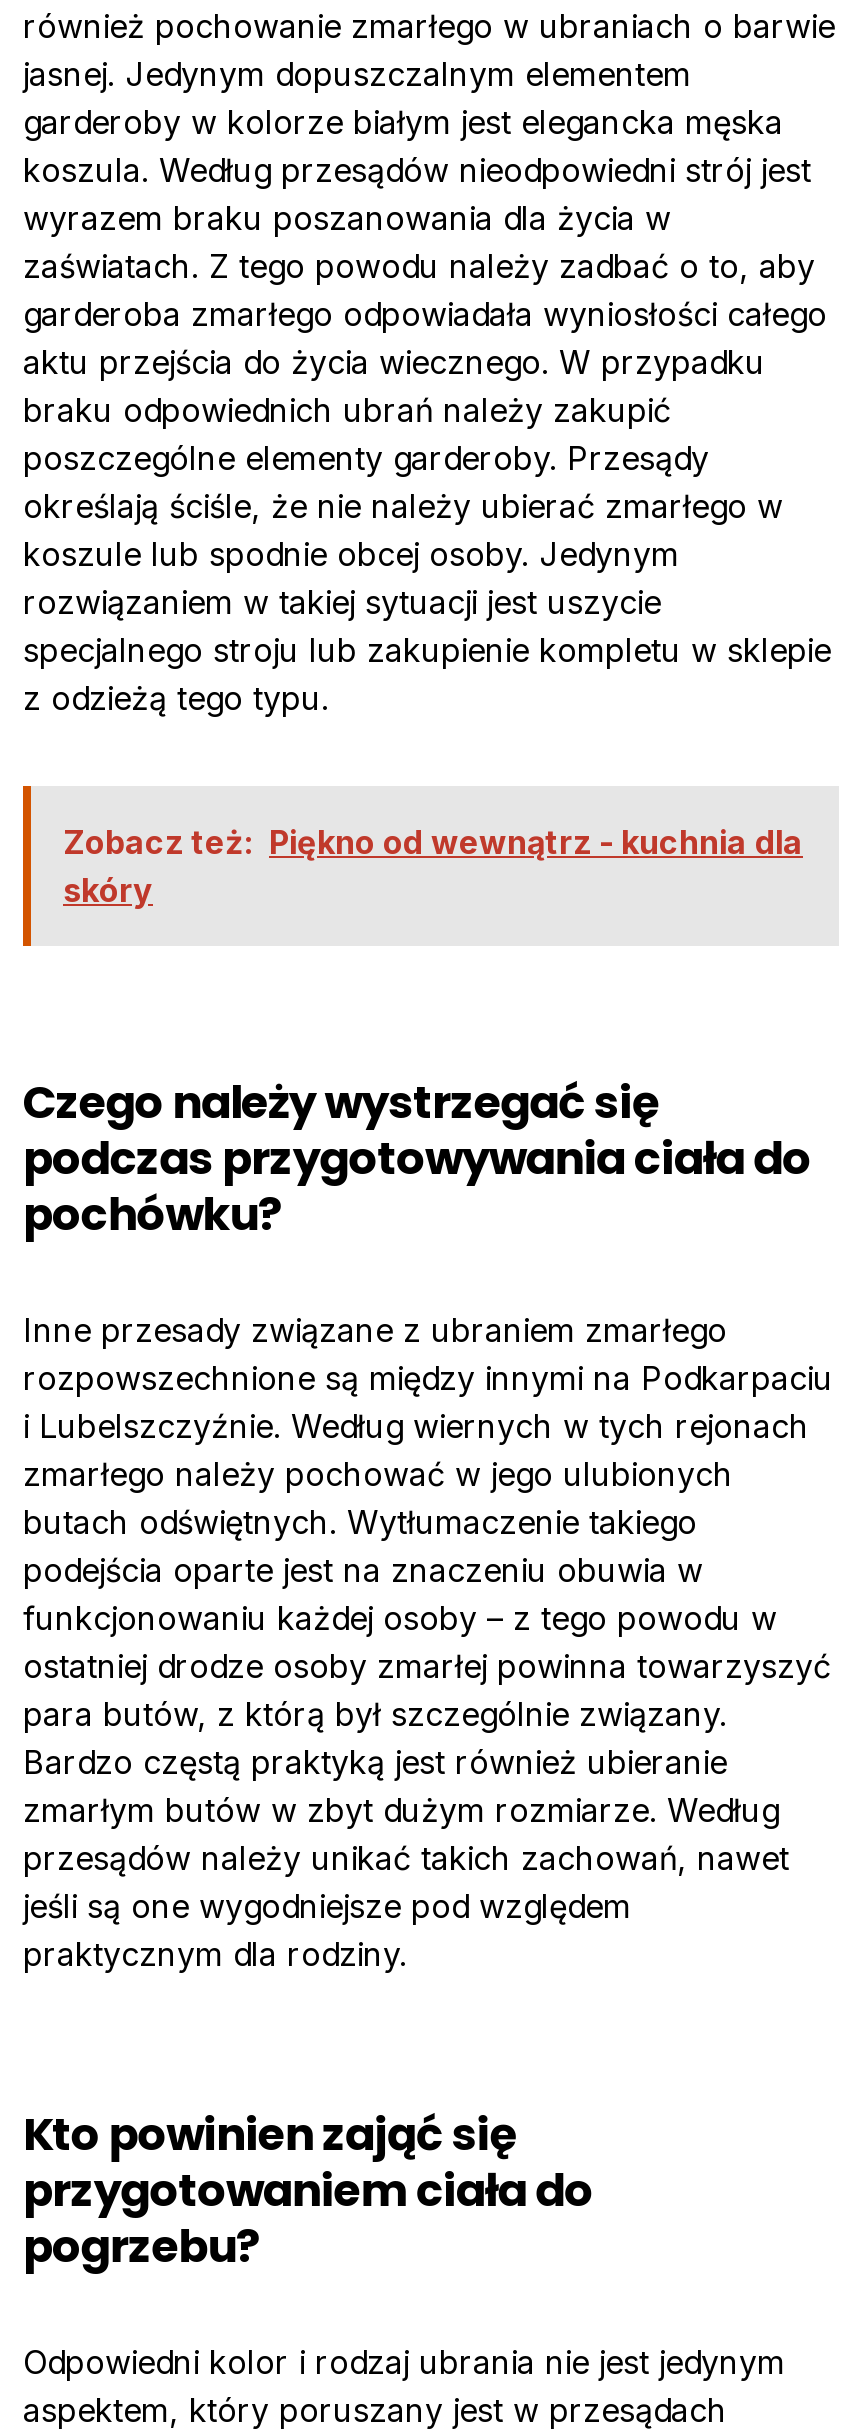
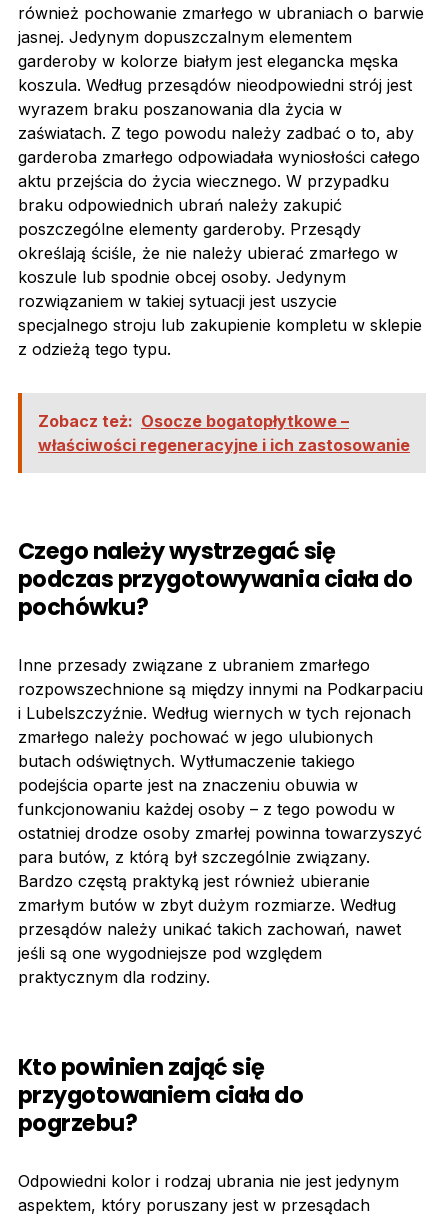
[63,822,803,910] Zobacz też: Piękno od wewnątrz - kuchnia dla | skóry -> [38,411,410,455] Zobacz też: Osocze bogatopłytkowe – | właściwości regeneracyjne i ich zastosowanie

